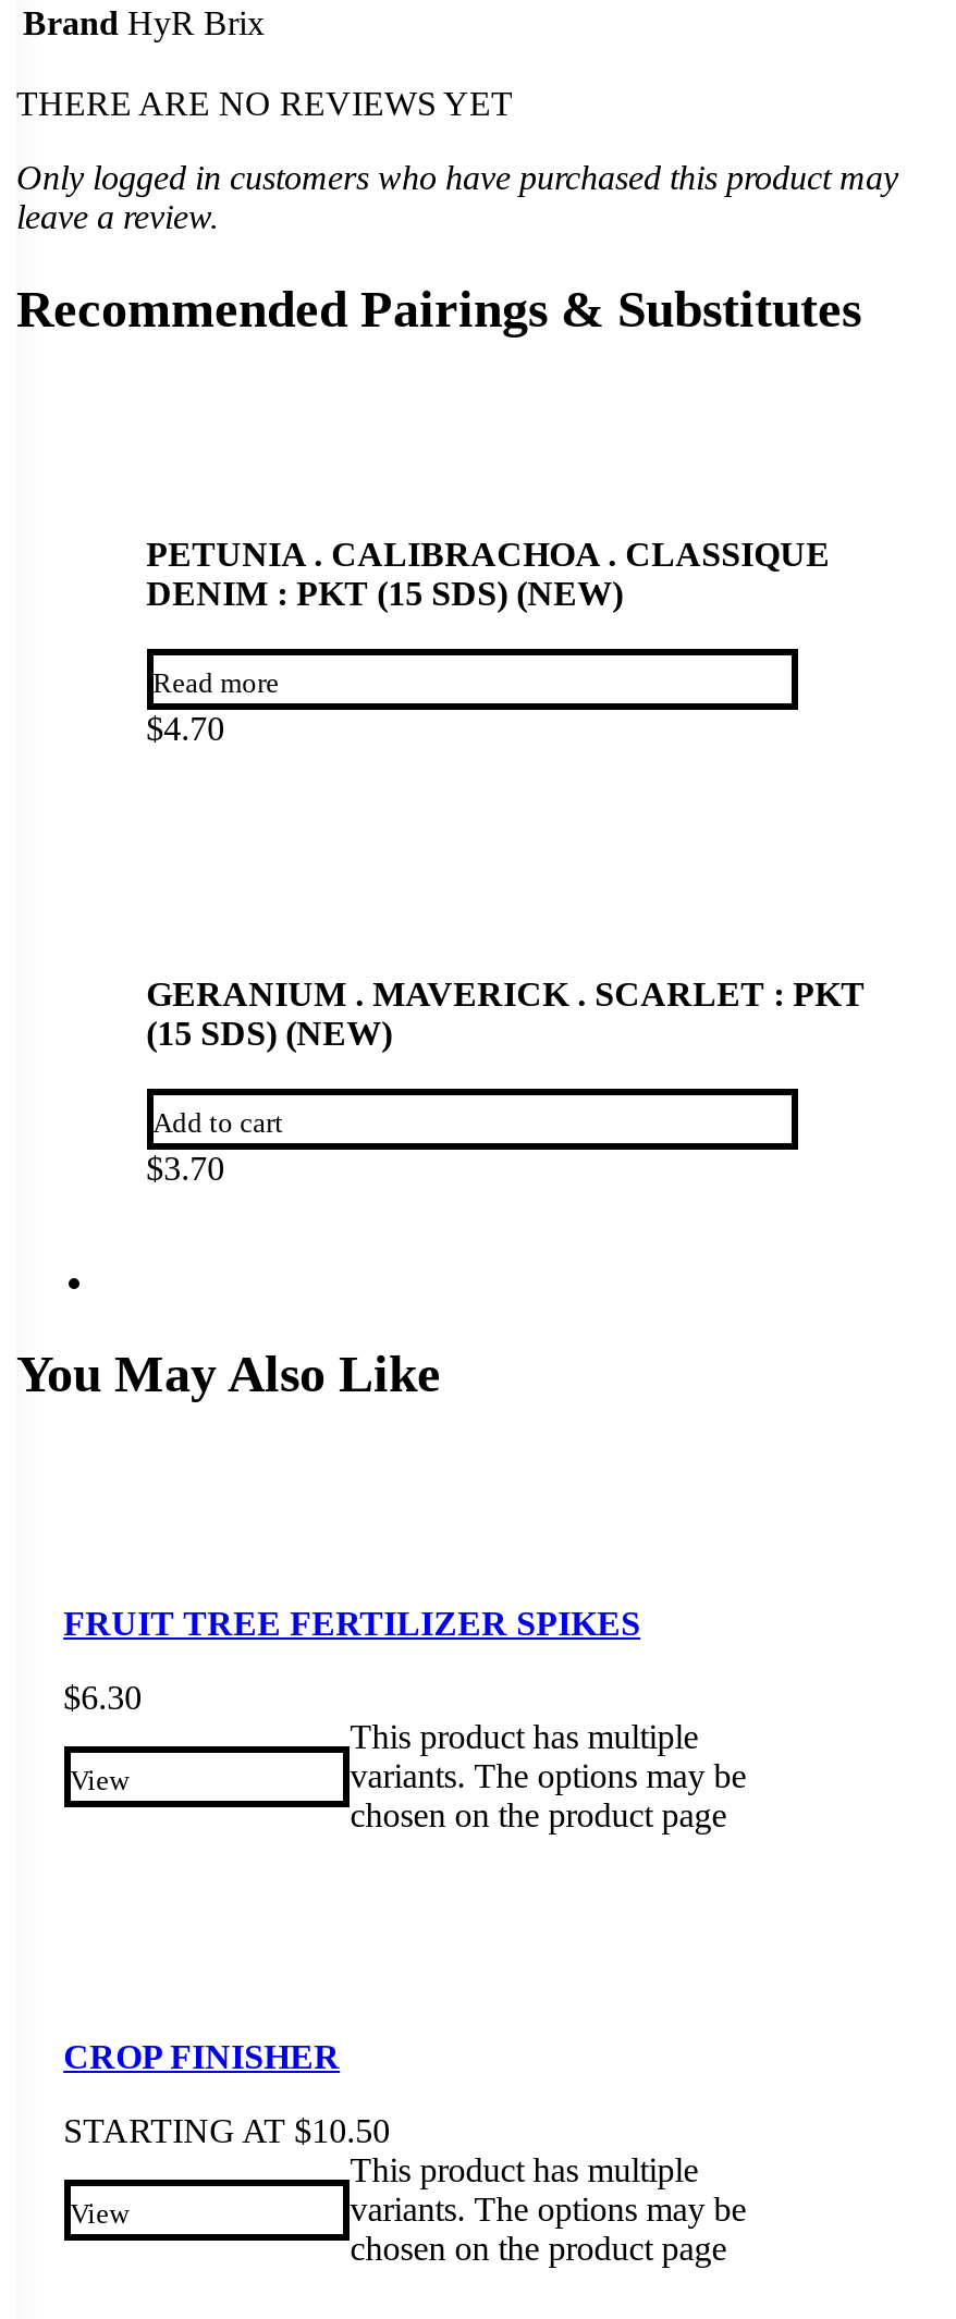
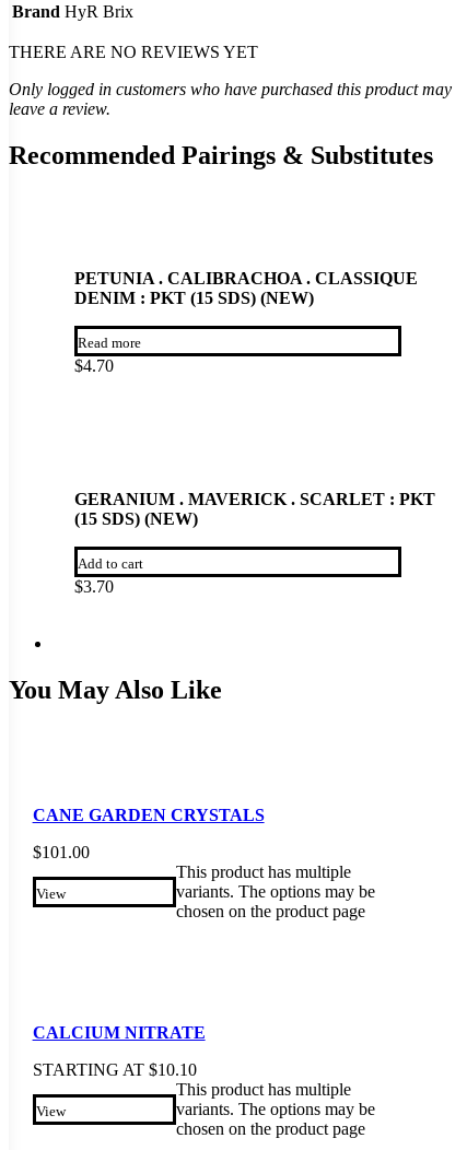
[63,1604,640,1641] FRUIT TREE FERTILIZER SPIKES -> [32,805,264,824] CANE GARDEN CRYSTALS
[63,1678,142,1715] $6.30 -> [32,843,89,861] $101.00
[63,2038,340,2075] CROP FINISHER -> [32,1023,205,1042] CALCIUM NITRATE
[63,2112,390,2149] STARTING AT $10.50 -> [32,1060,196,1079] STARTING AT $10.10

